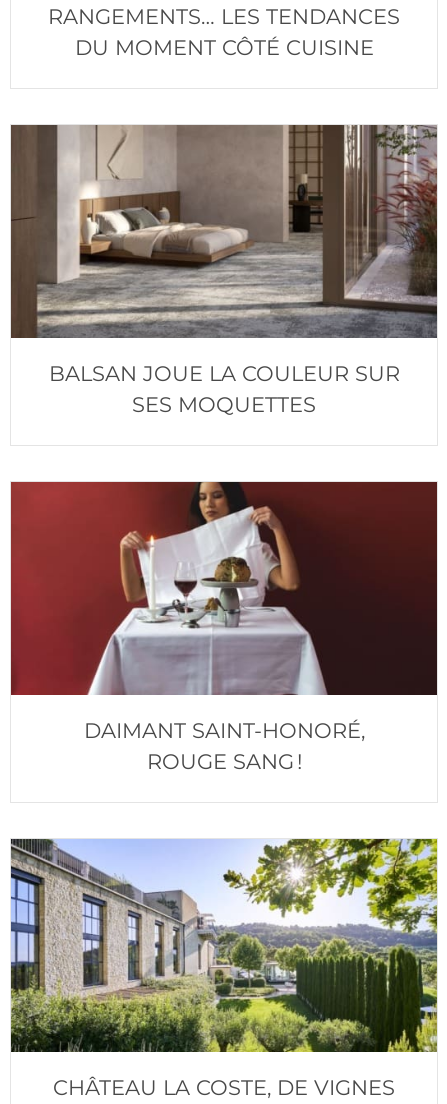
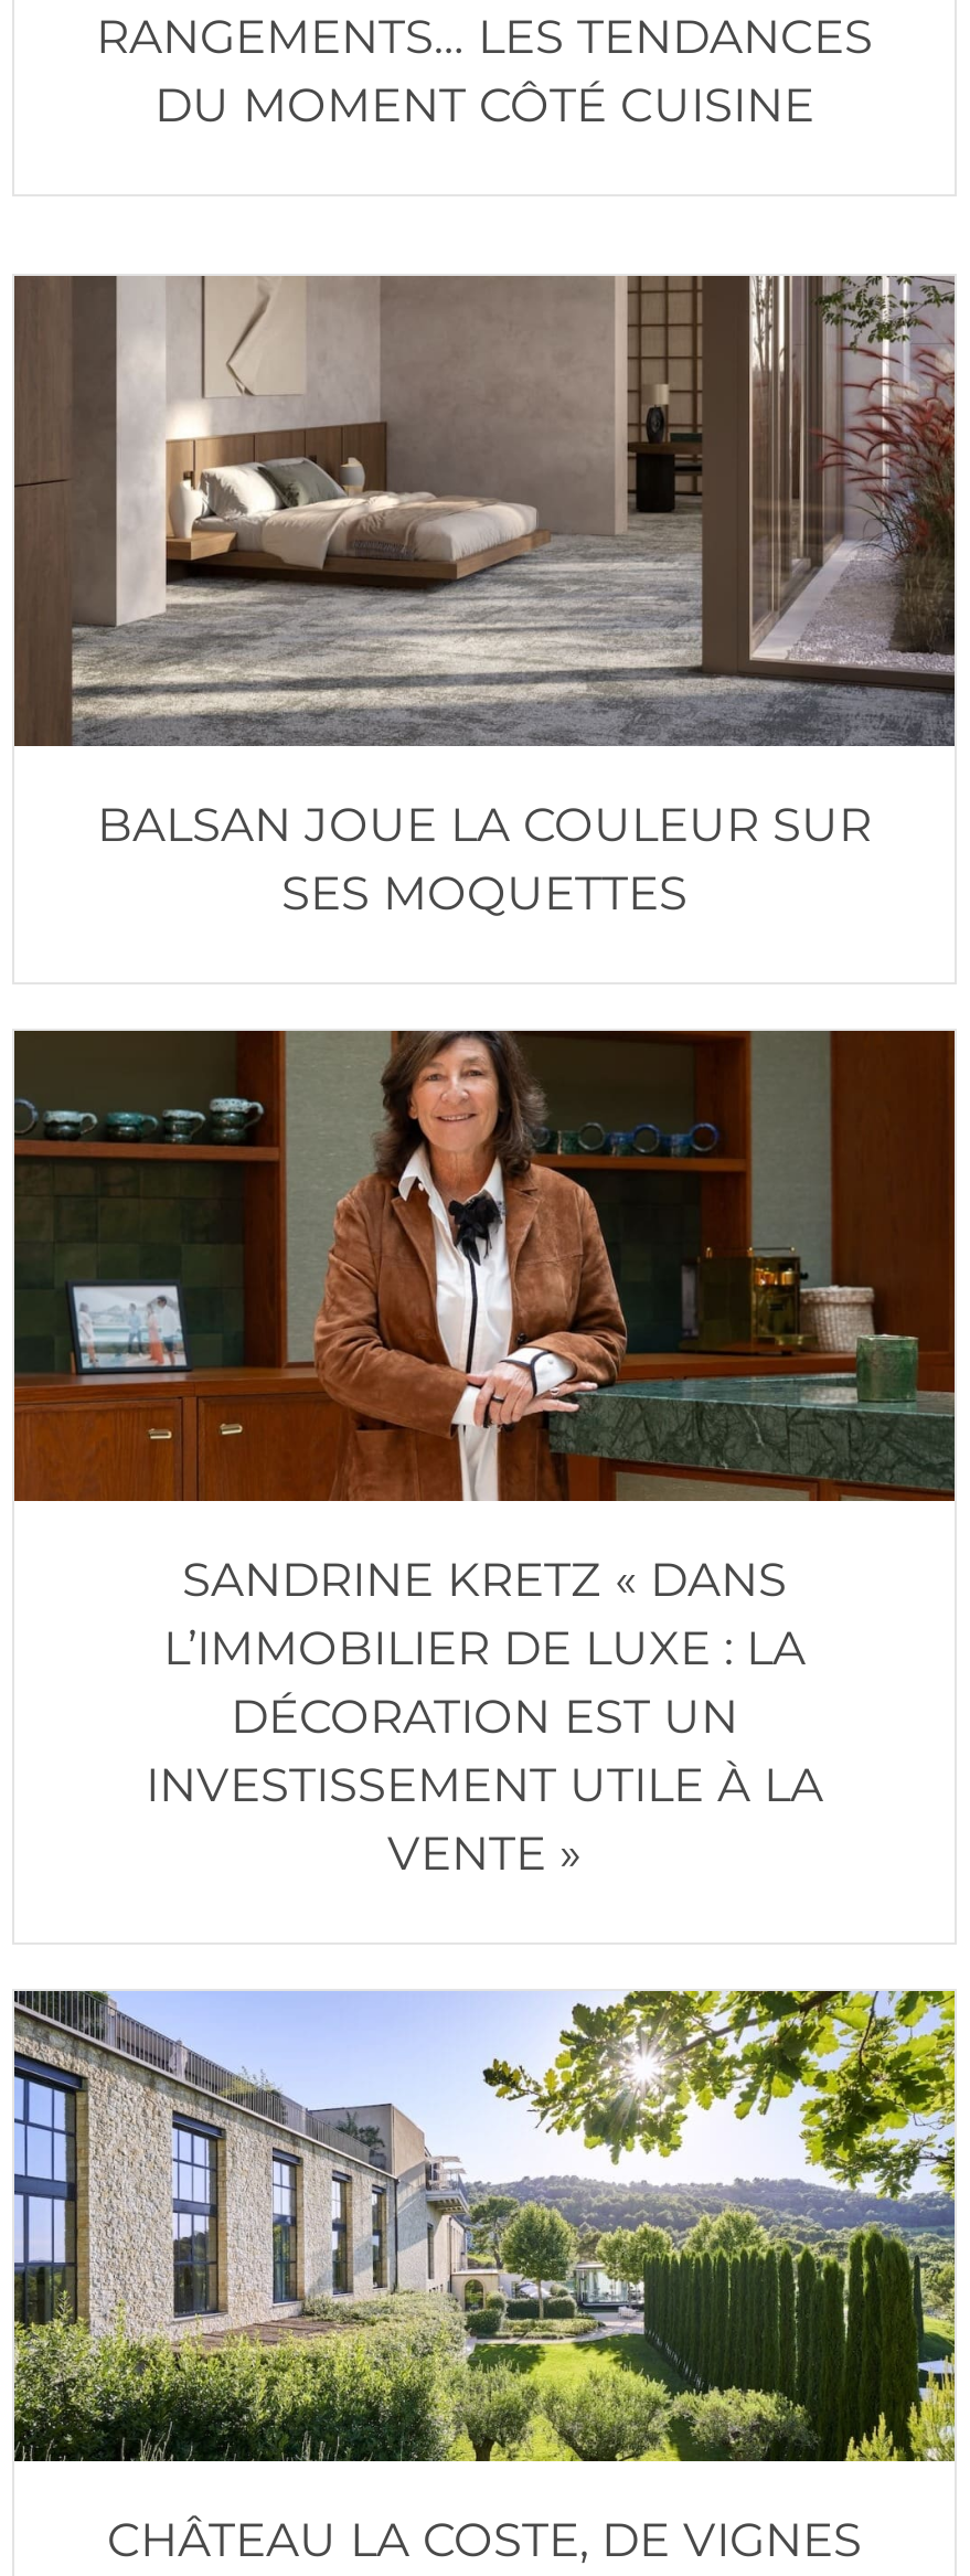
[10,467,438,774] [image] | DAIMANT SAINT-HONORÉ, | ROUGE SANG ! -> [12,1029,957,1881] [image] | SANDRINE KRETZ « DANS | L’IMMOBILIER DE LUXE : LA | DÉCORATION EST UN | INVESTISSEMENT UTILE À LA | VENTE »

